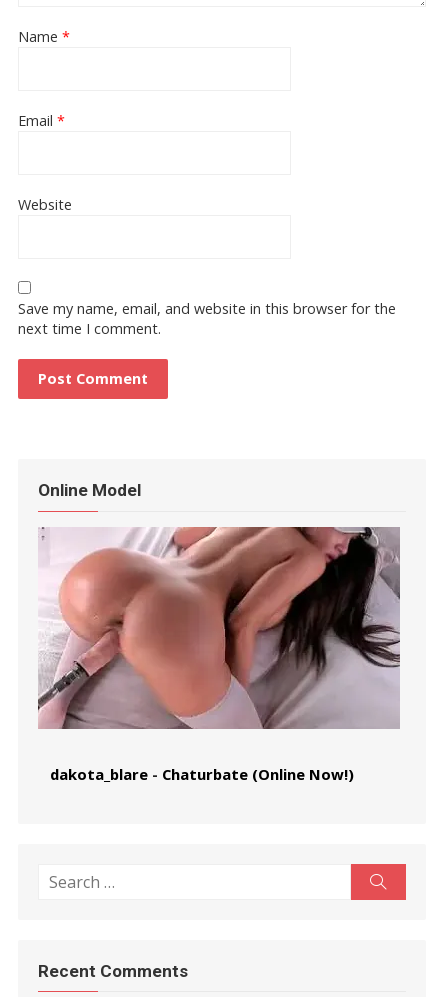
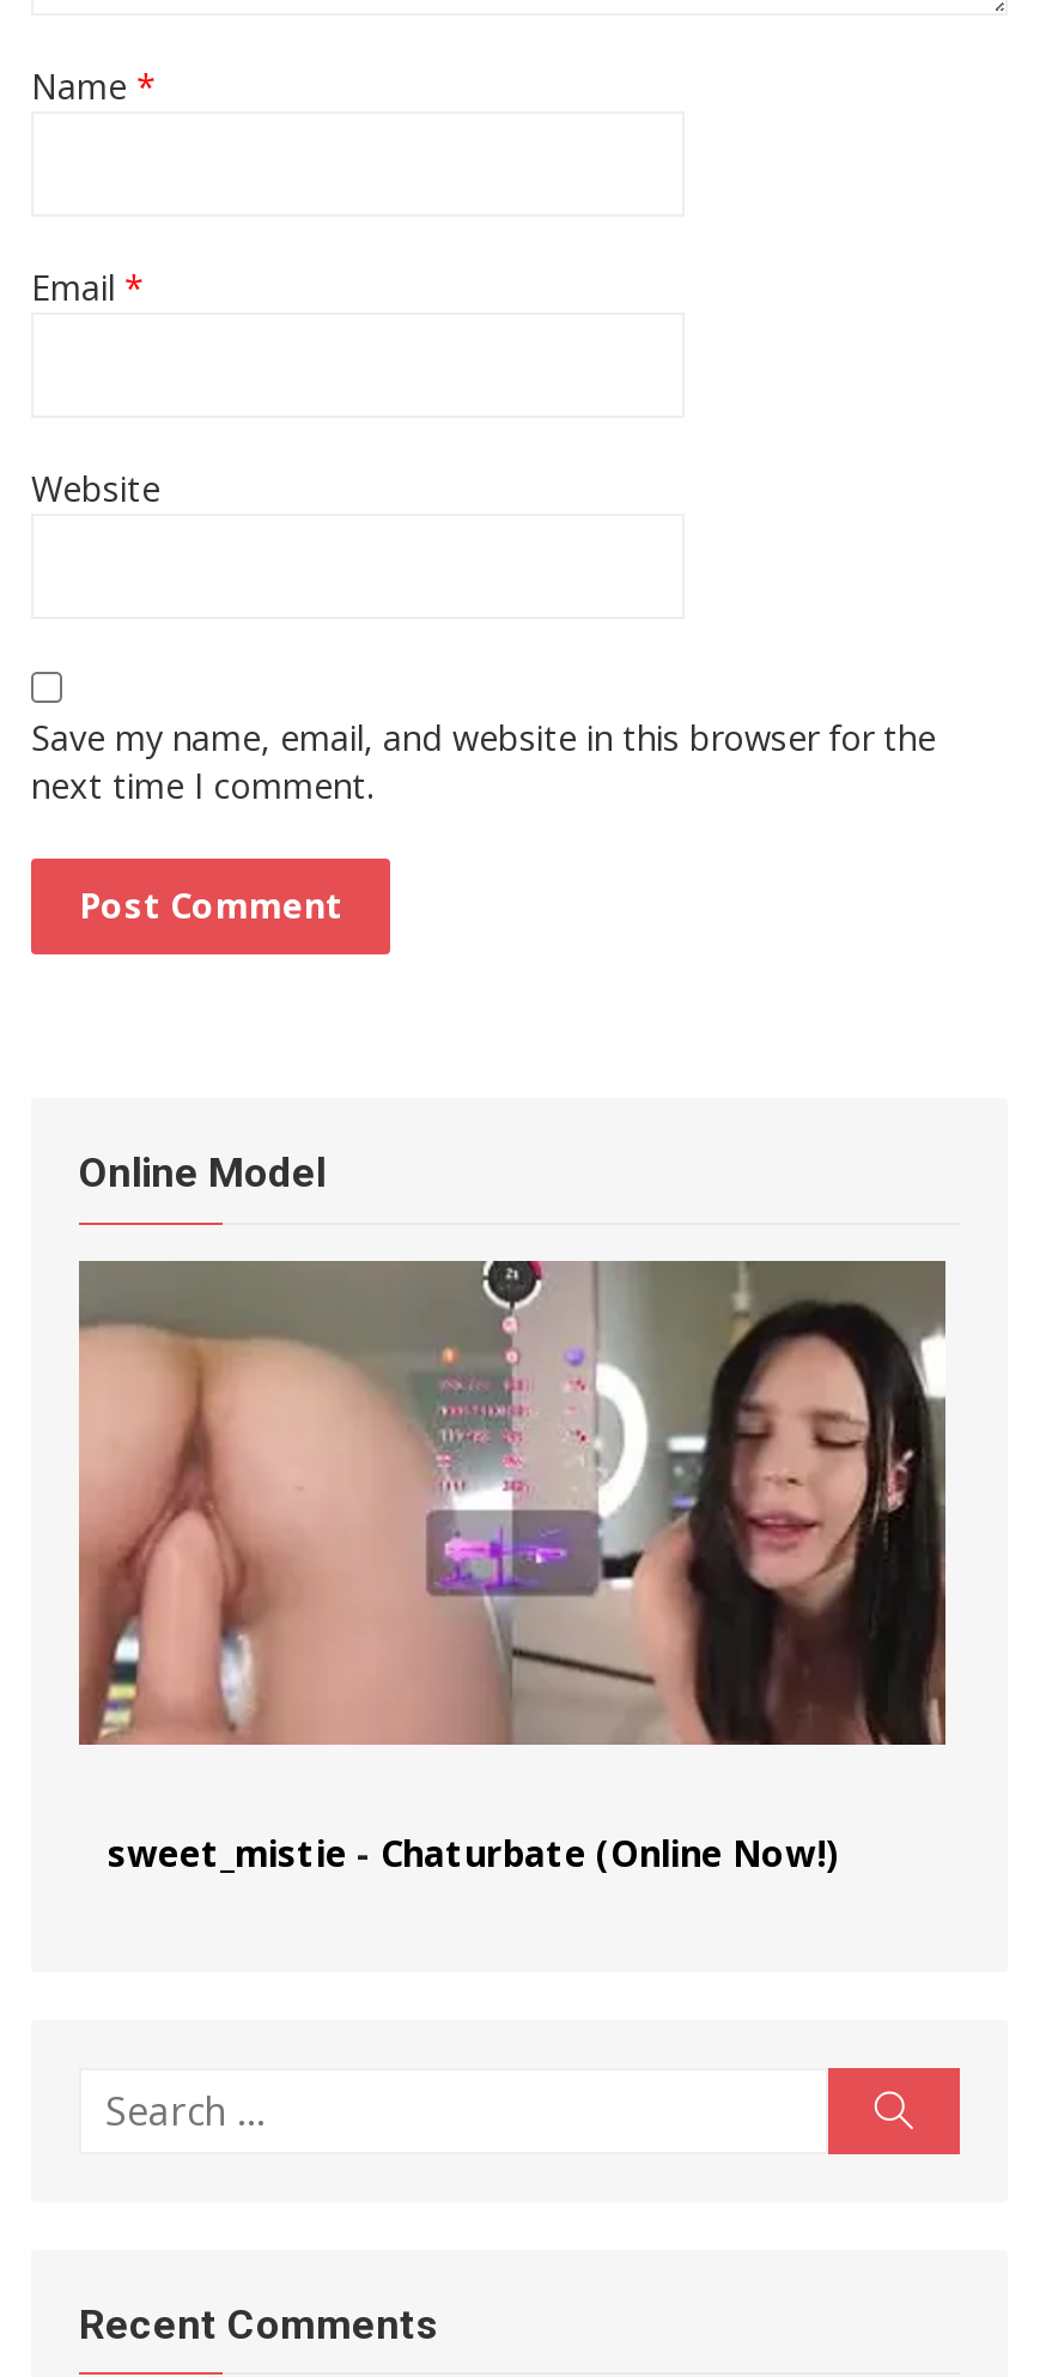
[38,527,401,784] [image] | dakota_blare - Chaturbate (Online Now!) -> [77,1259,948,1876] [image] | sweet_mistie - Chaturbate (Online Now!)

